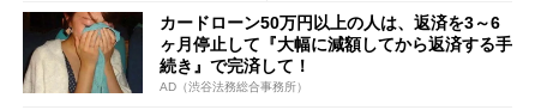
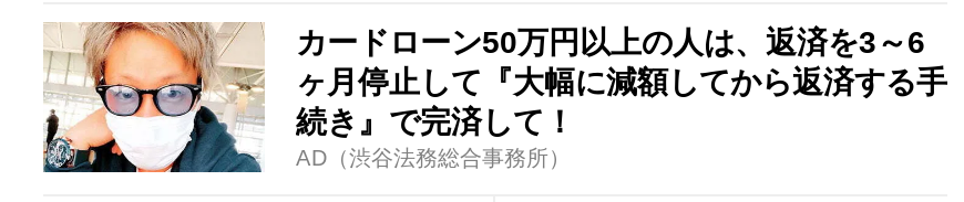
[22,11,144,94] [image] -> [43,21,265,176] [image]

